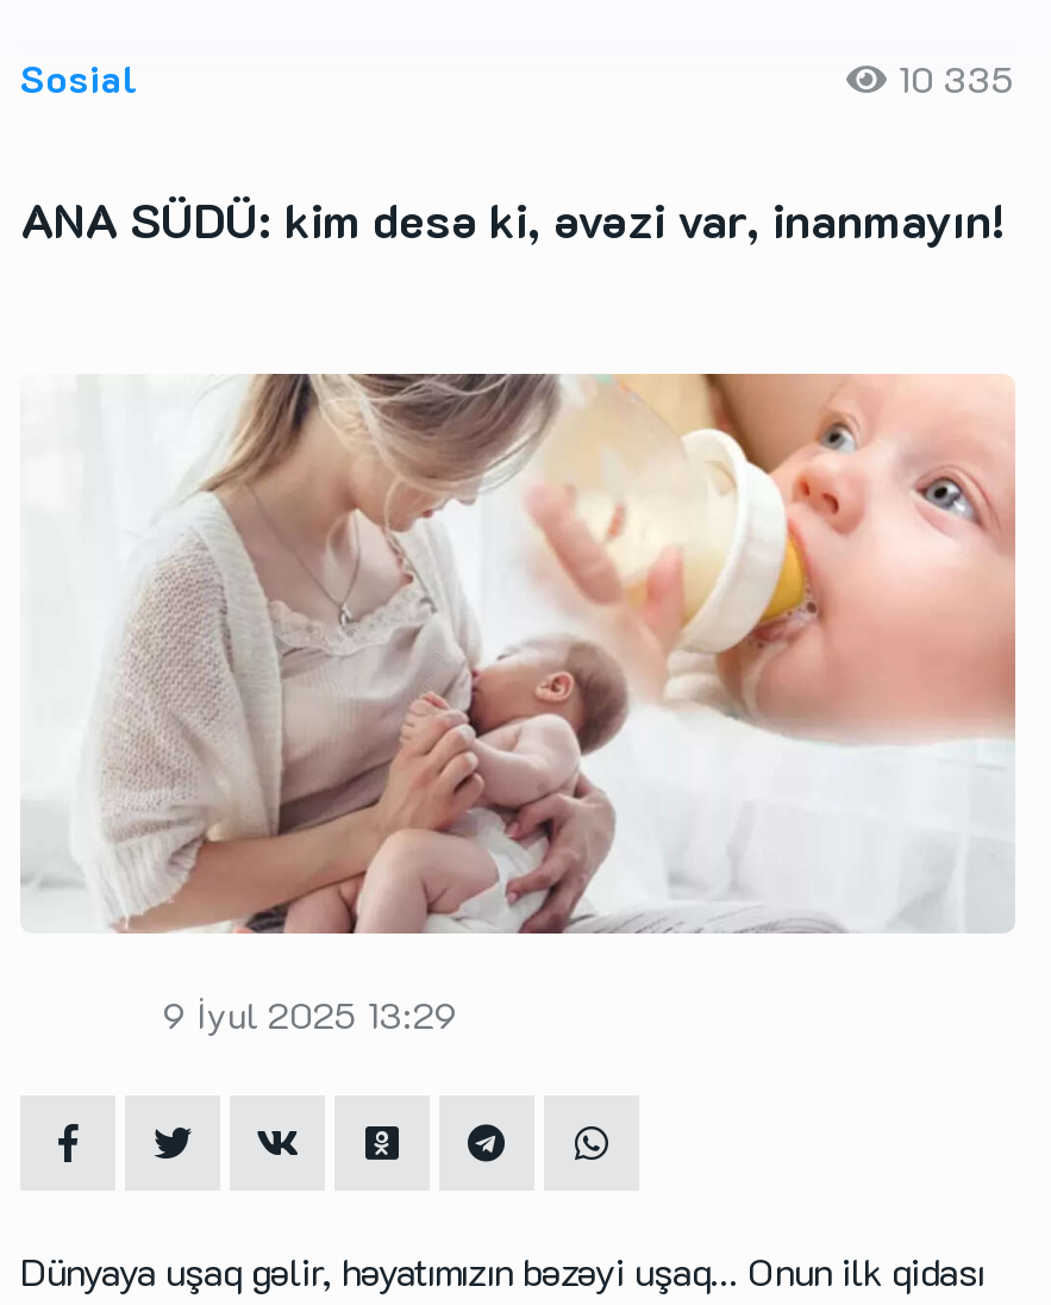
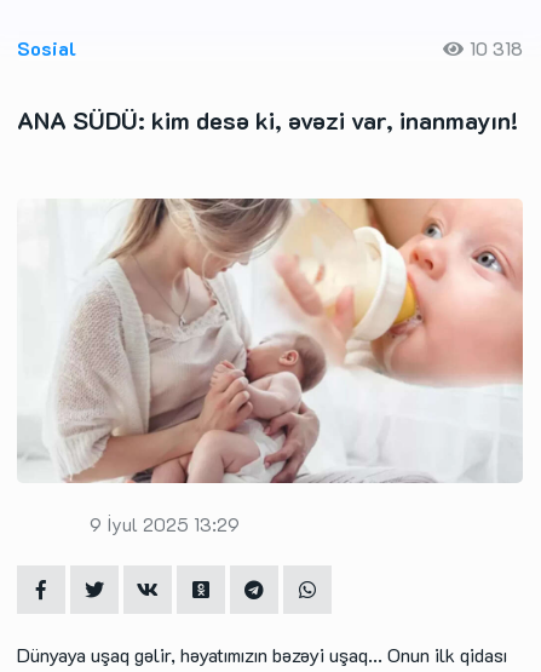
[899,54,1015,102] 10 335 -> [470,36,523,60] 10 318

